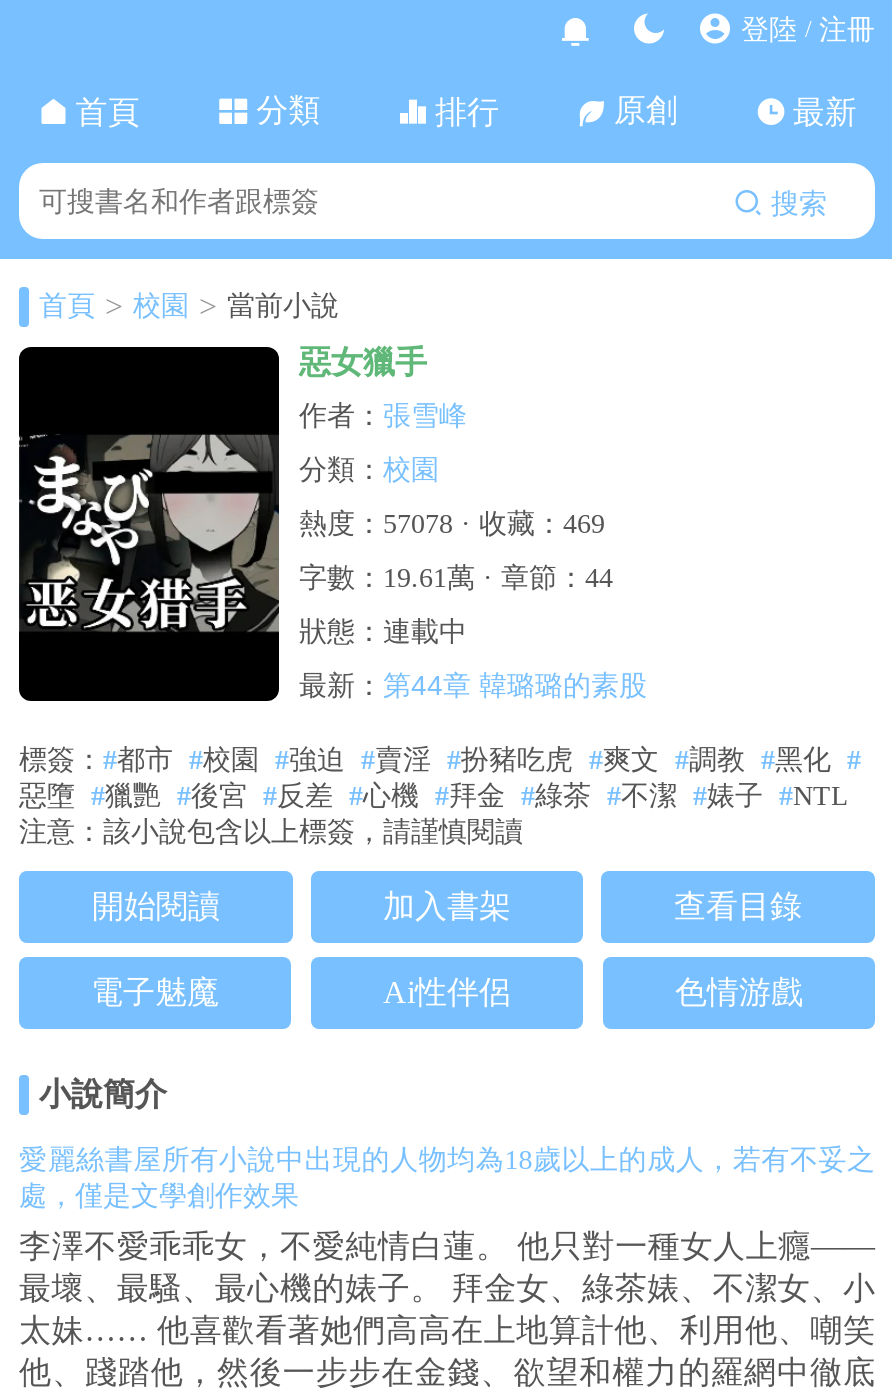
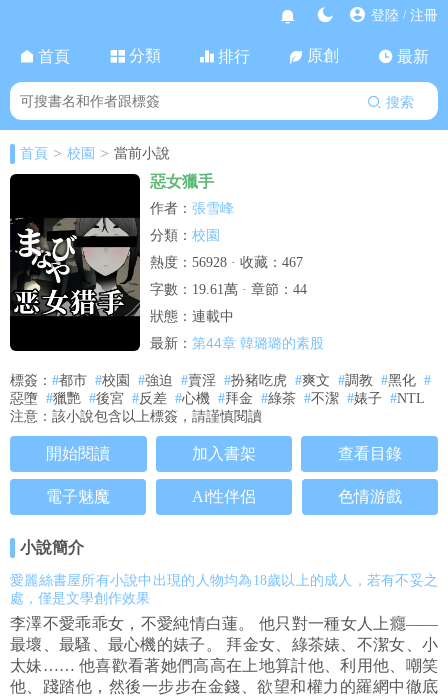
[299,509,605,539] 熱度：57078 · 收藏：469 -> [150,255,303,270] 熱度：56928 · 收藏：467

